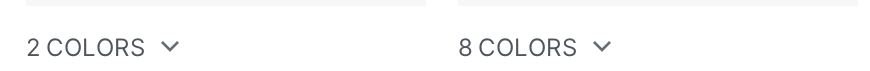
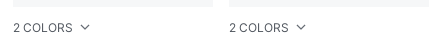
[458,31,578,61] 8 COLORS -> [229,19,289,34] 2 COLORS

